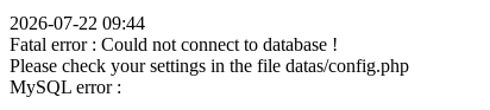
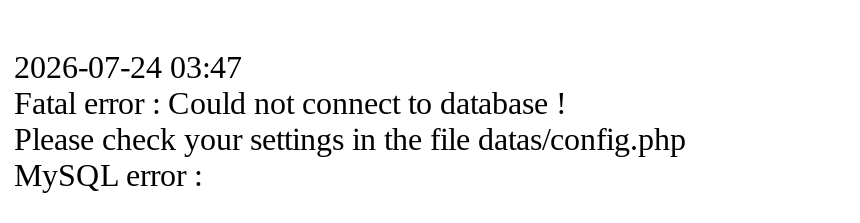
[10,13,145,33] 2026-07-22 09:44 -> [14,50,242,84] 2026-07-24 03:47

